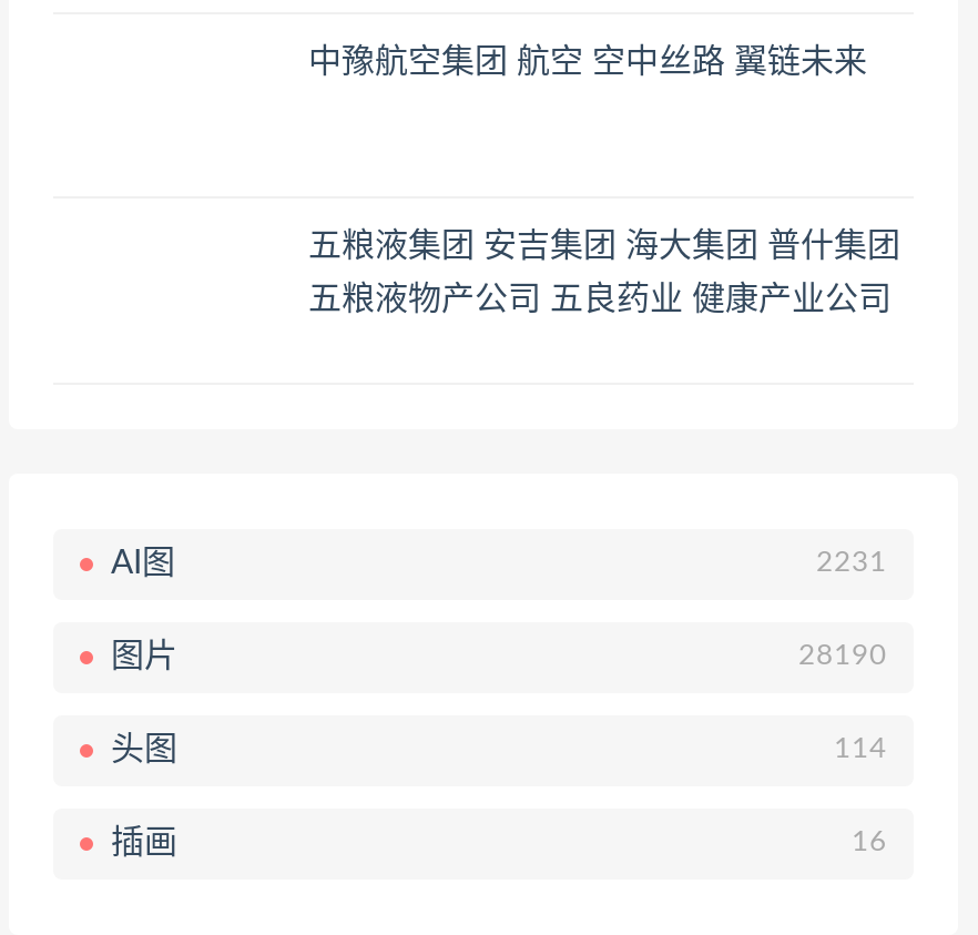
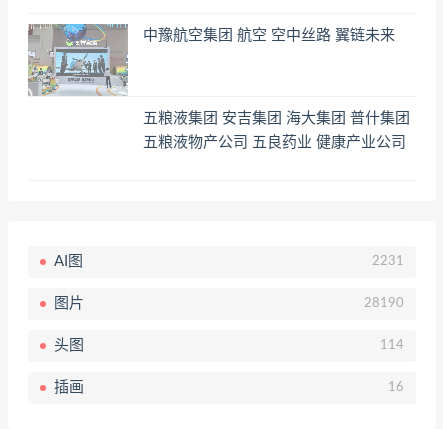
none -> [27,23,129,97] [image]

